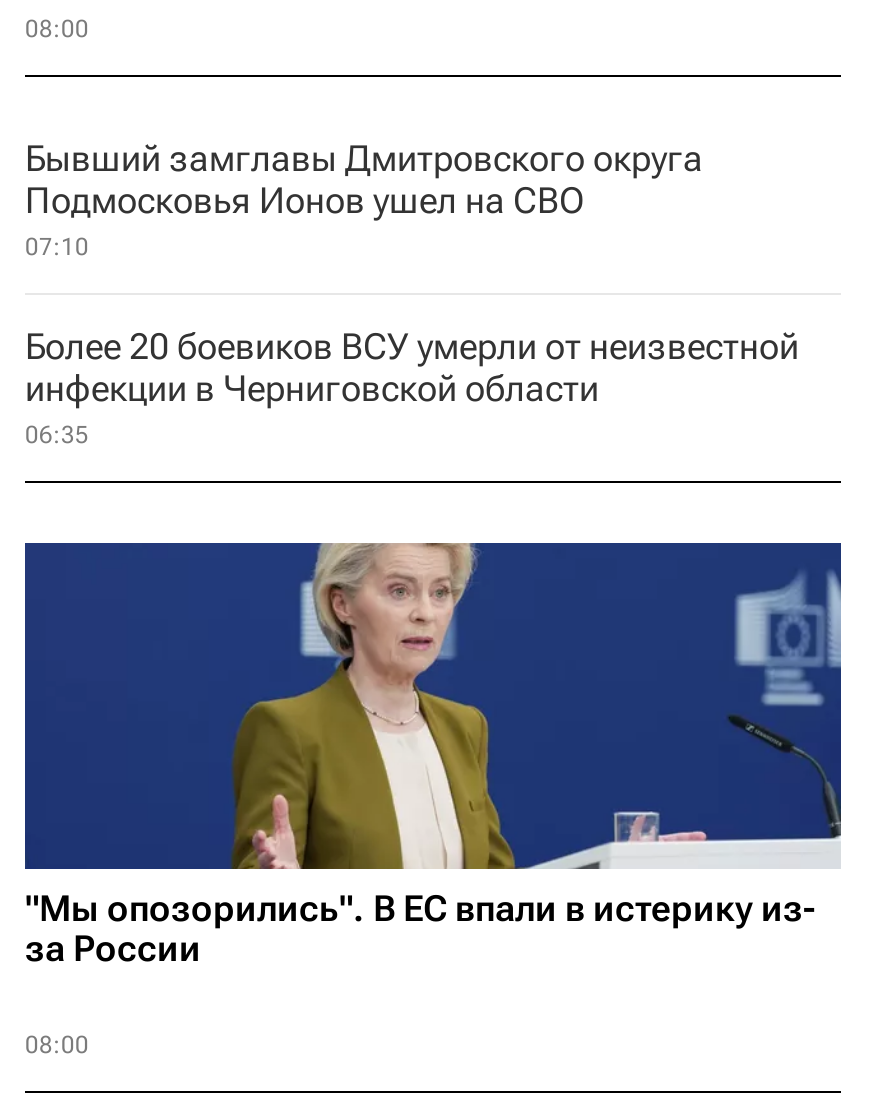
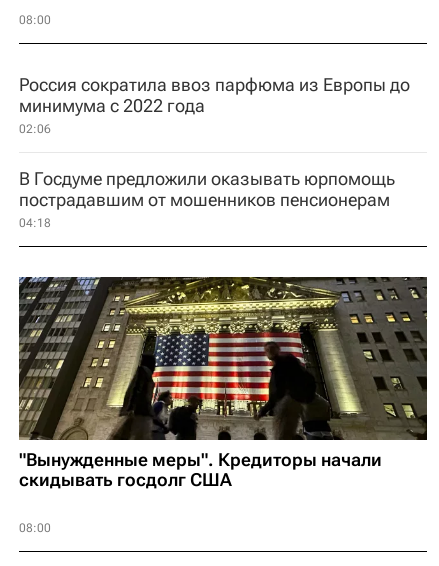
[25,137,703,261] Бывший замглавы Дмитровского округа | Подмосковья Ионов ушел на СВО | 07:10 -> [19,74,410,136] Россия сократила ввоз парфюма из Европы до | минимума с 2022 года | 02:06
[25,325,799,449] Более 20 боевиков ВСУ умерли от неизвестной | инфекции в Черниговской области | 06:35 -> [19,168,395,230] В Госдуме предложили оказывать юрпомощь | пострадавшим от мошенников пенсионерам | 04:18
[23,541,843,969] [image] | "Мы опозорились". В ЕС впали в истерику из- | за России -> [18,276,428,490] [image] | "Вынужденные меры". Кредиторы начали | скидывать госдолг США

